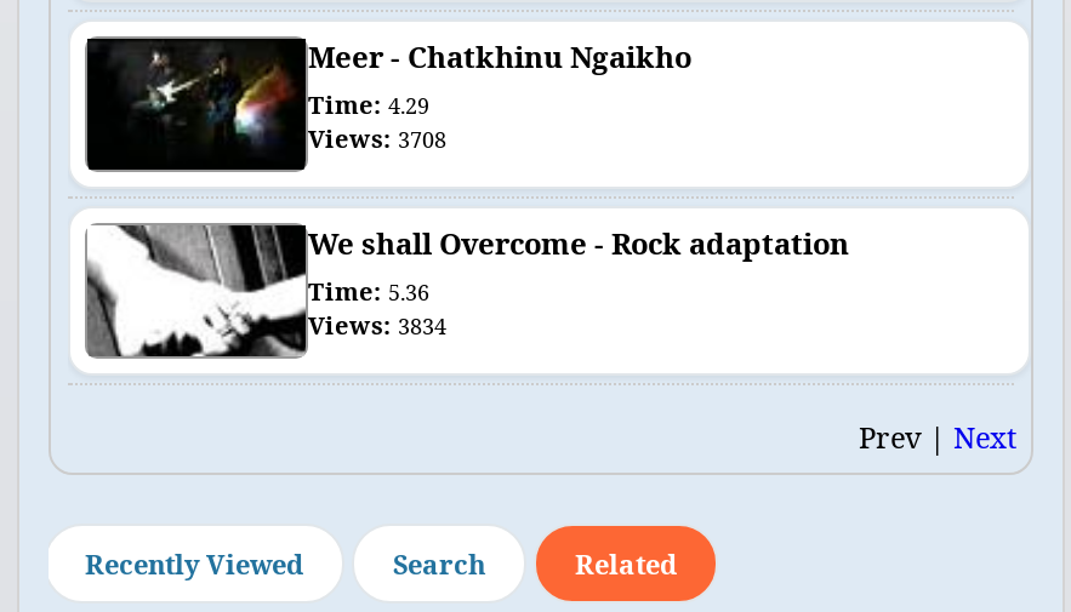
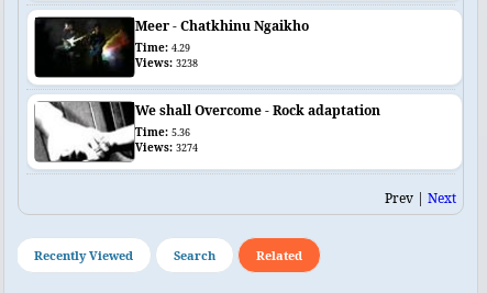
[308,122,446,156] Views: 3708 -> [135,55,198,71] Views: 3238
[308,309,446,343] Views: 3834 -> [135,140,198,155] Views: 3274

